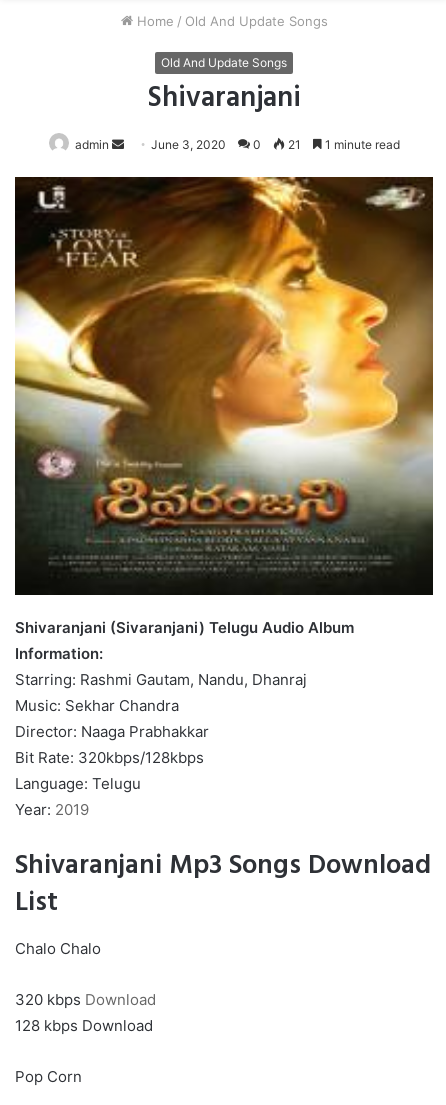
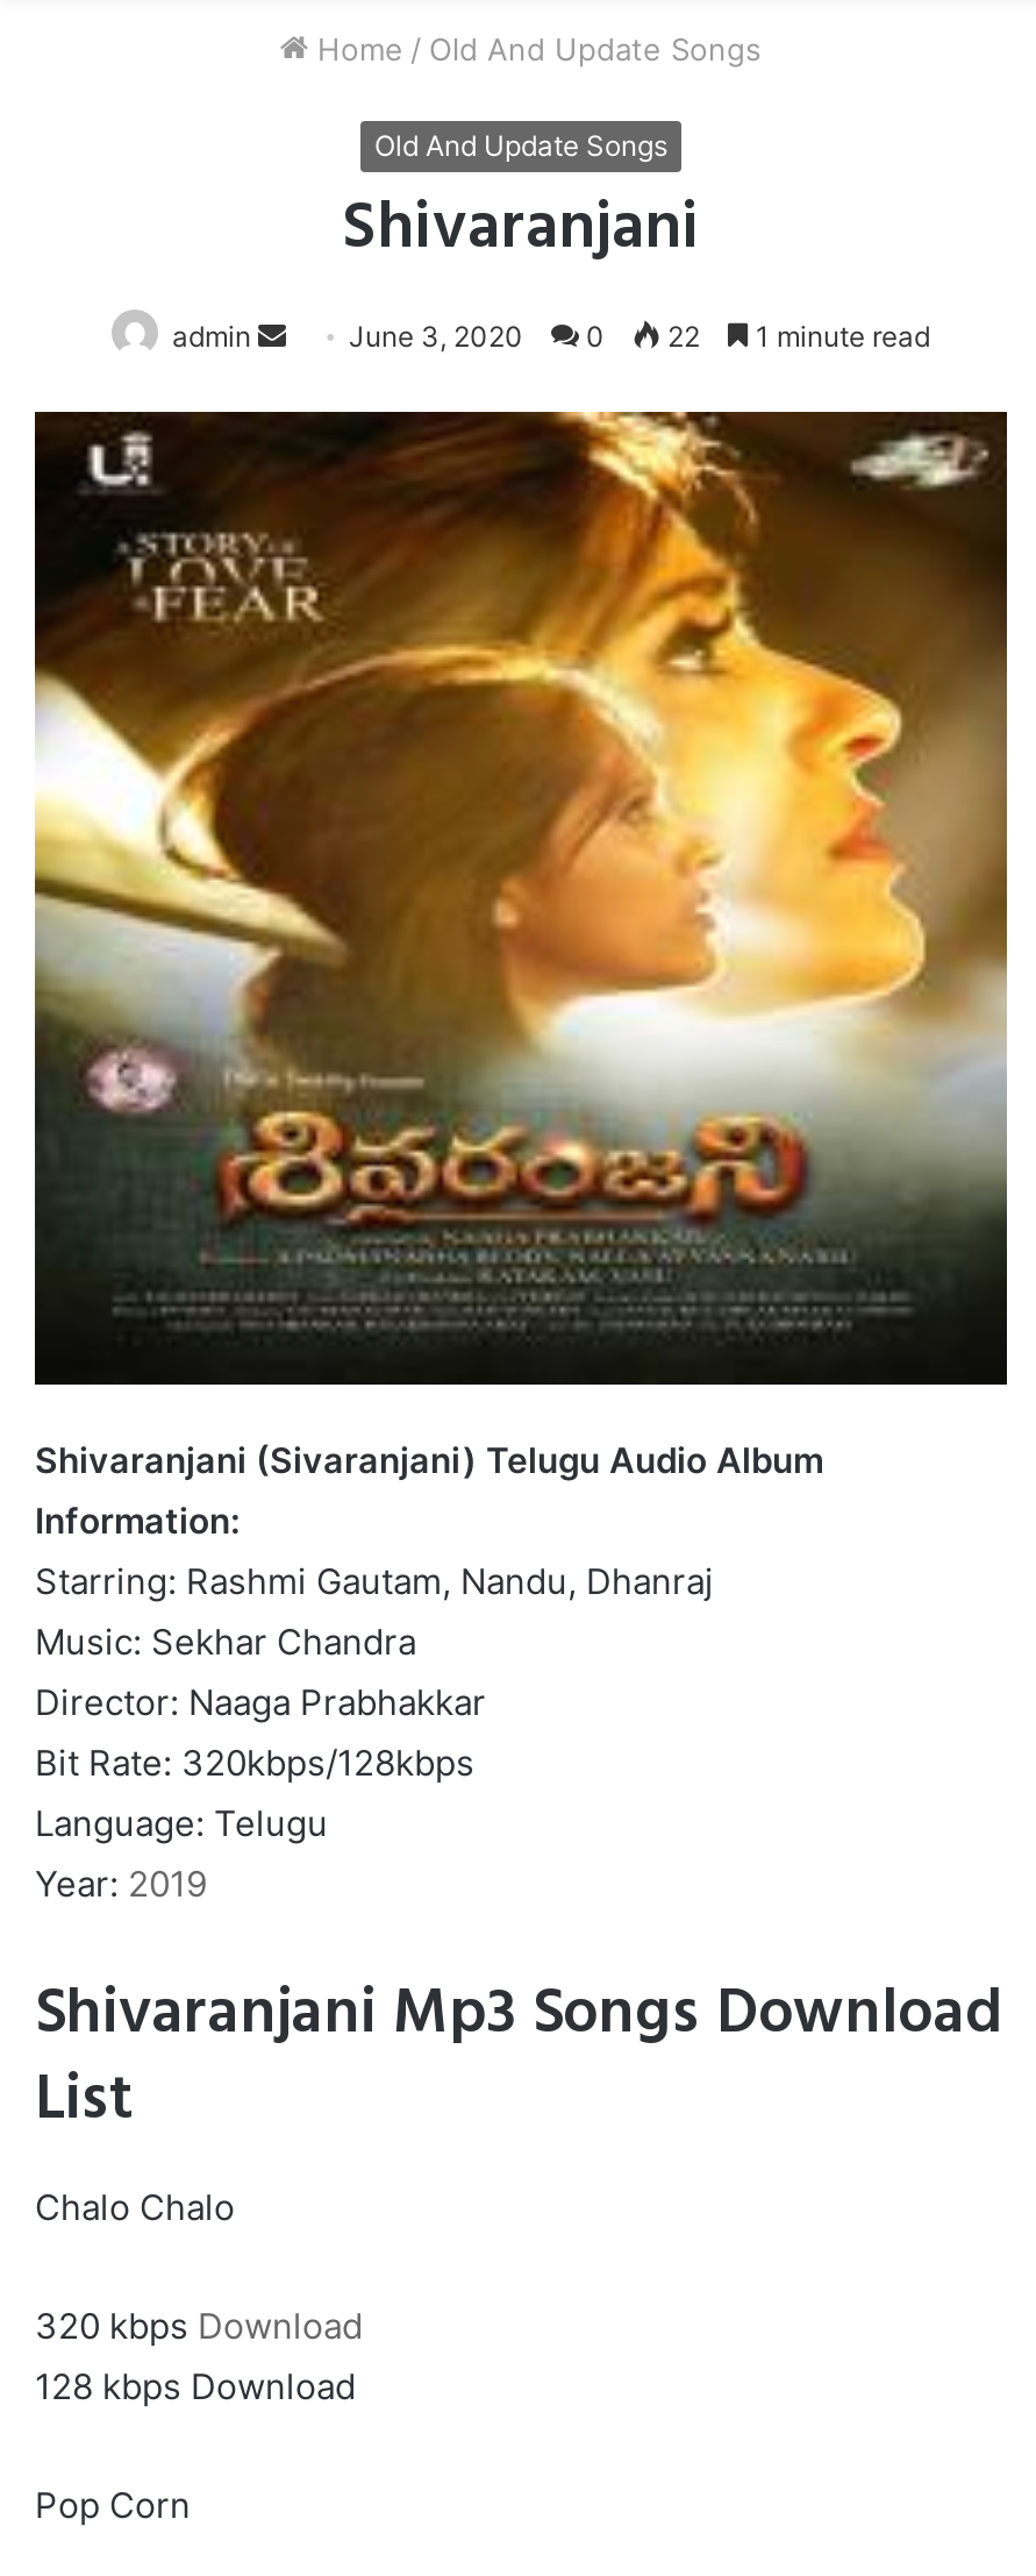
[284,137,300,152] 21 -> [660,319,700,354] 22

